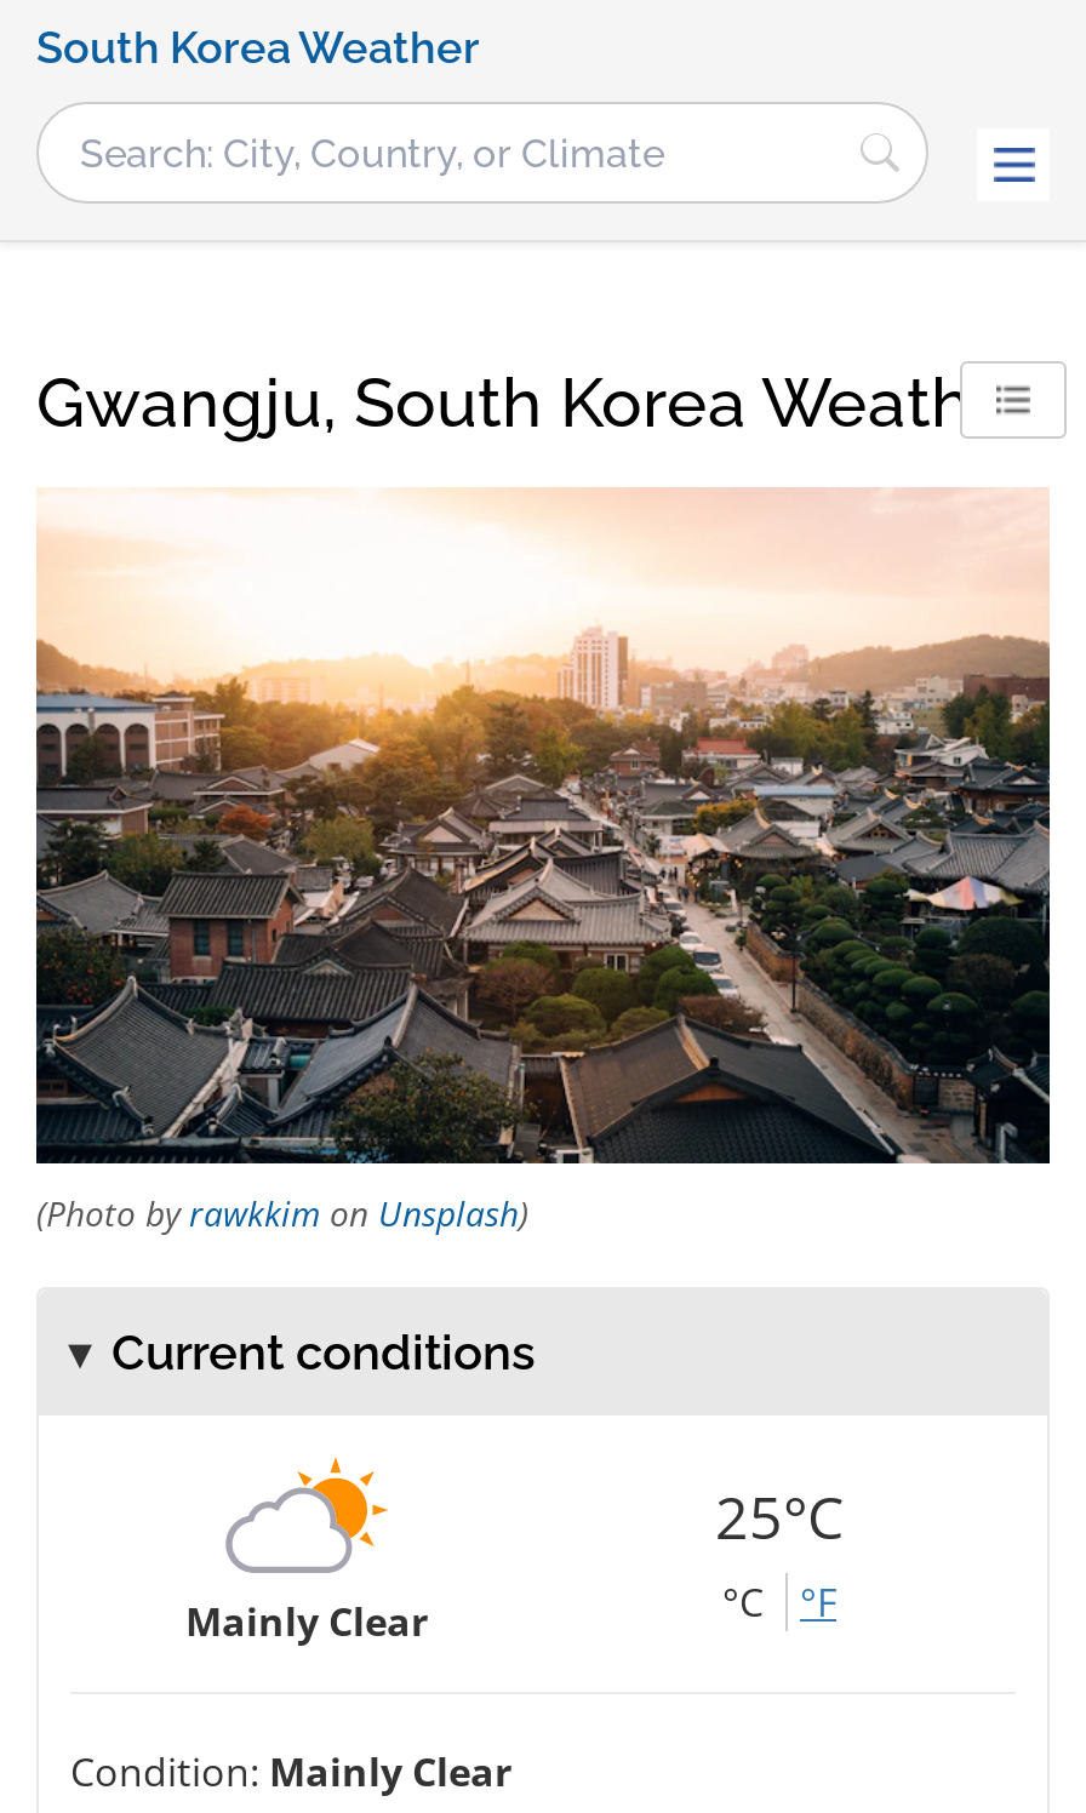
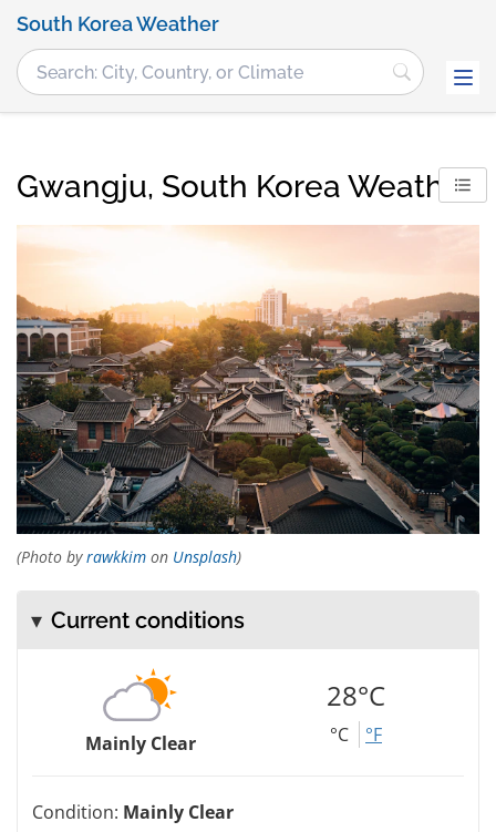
[715,1477,844,1557] 25°C -> [327,677,385,714] 28°C

